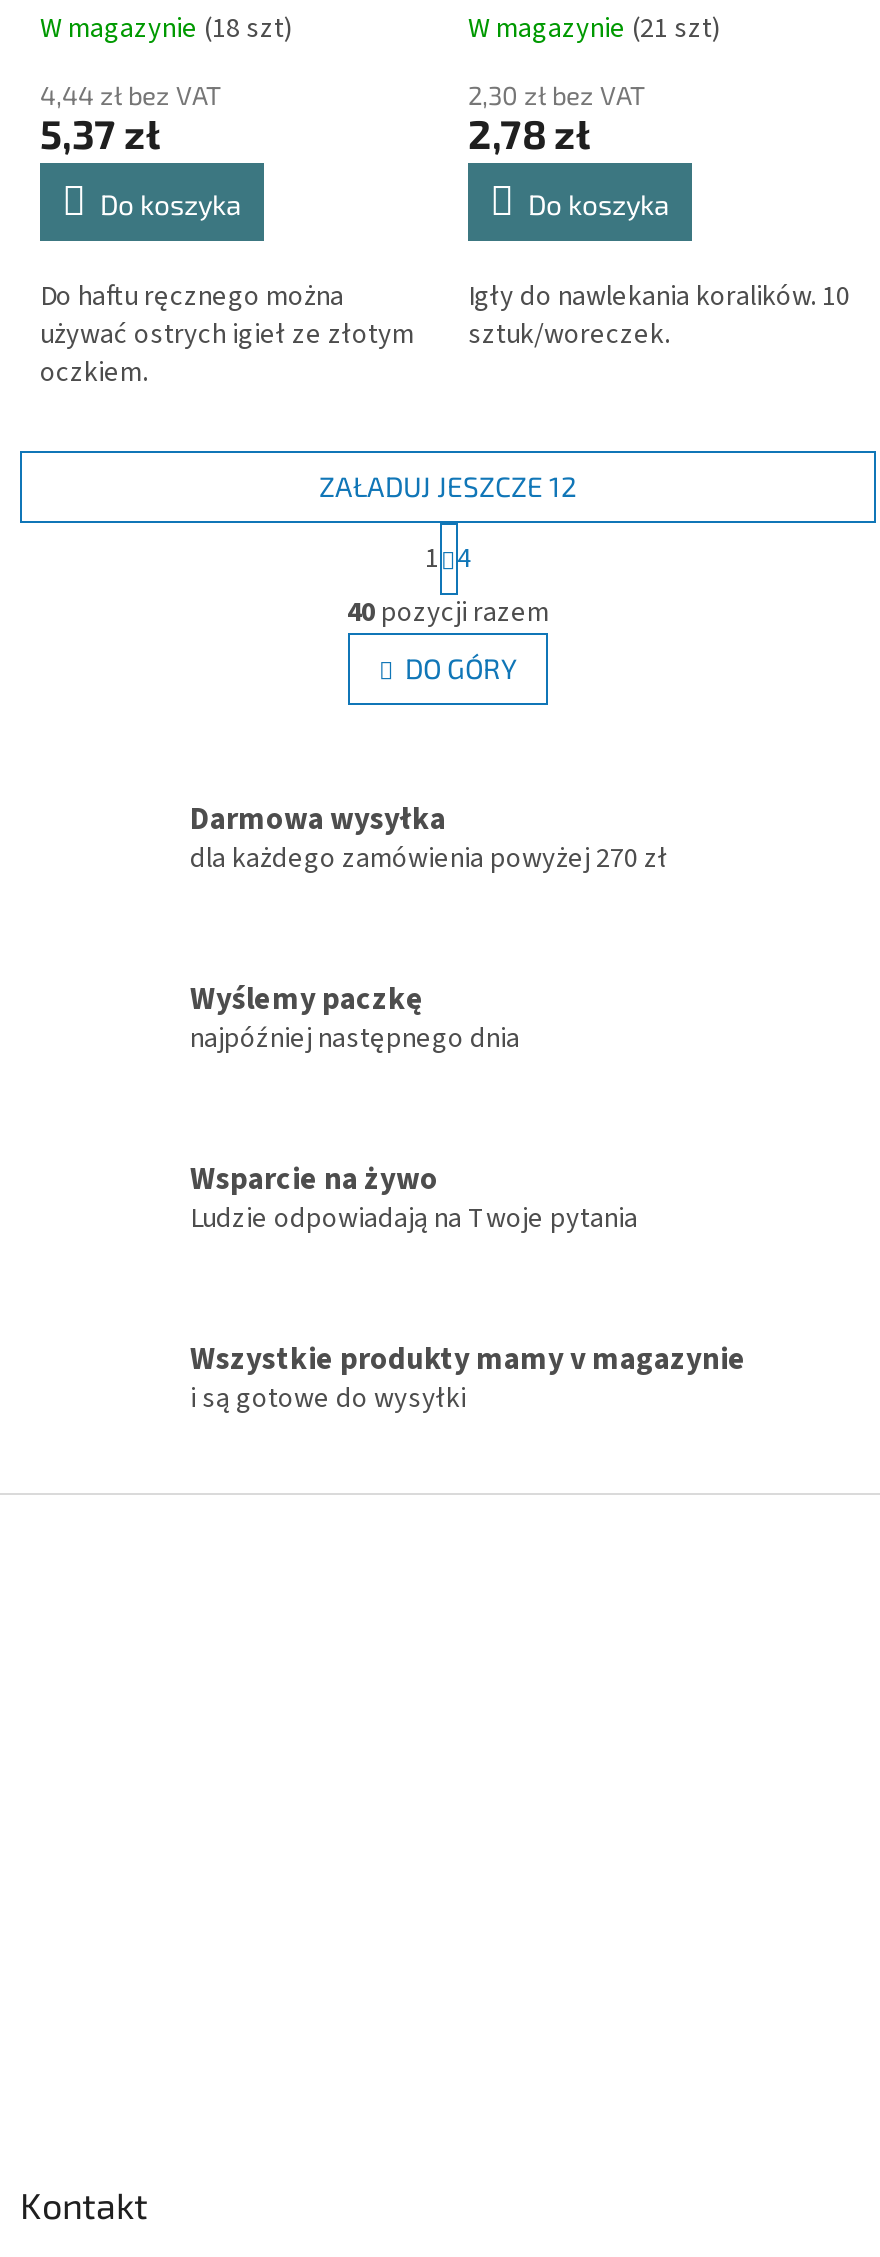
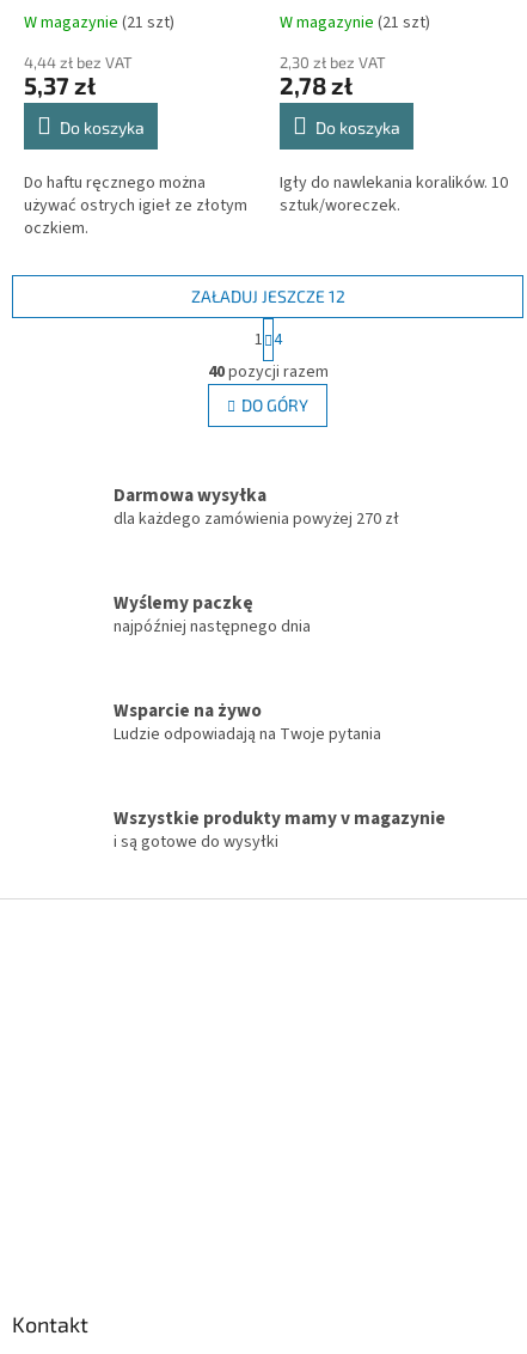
[40,10,292,50] W magazynie (18 szt) -> [24,11,174,35] W magazynie (21 szt)

